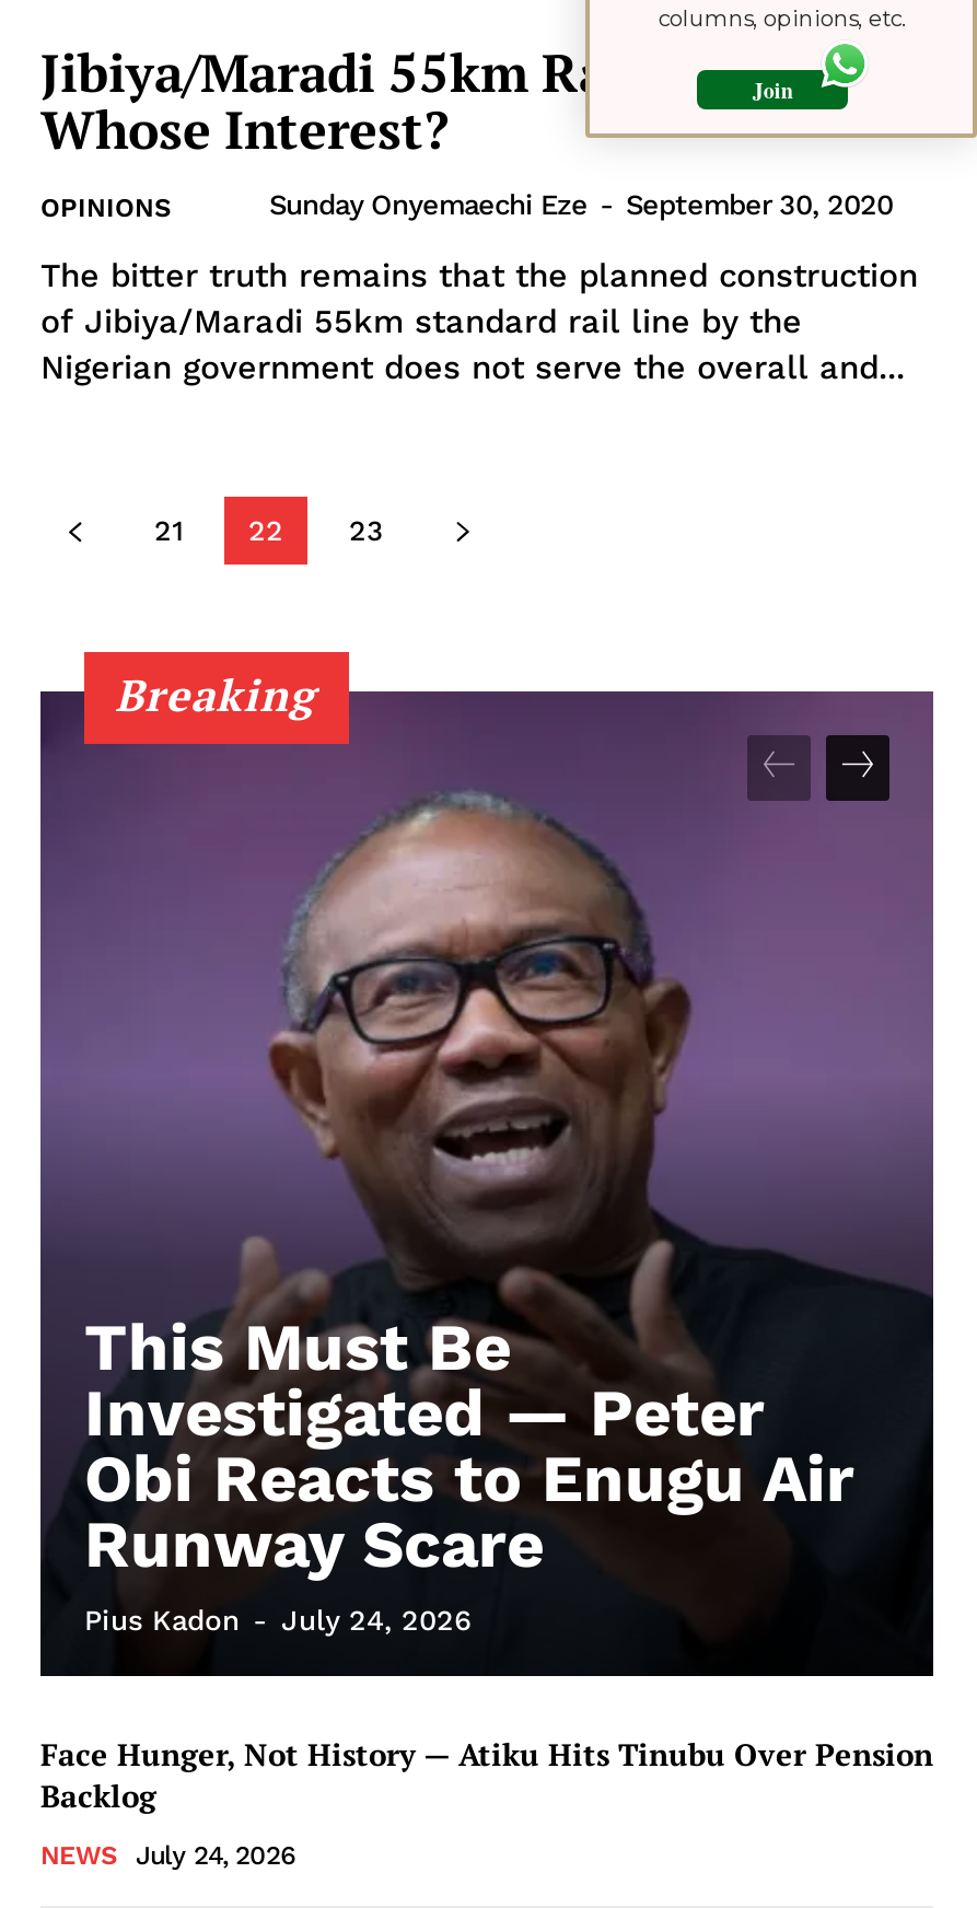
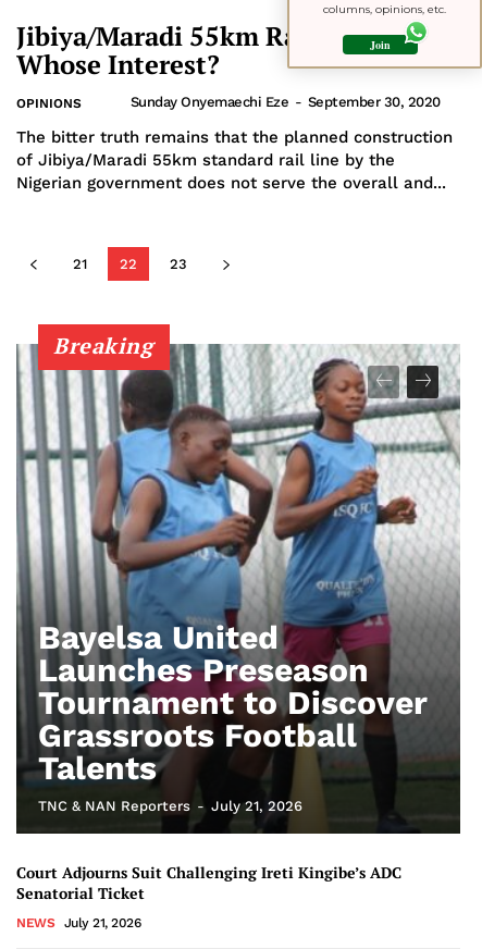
[40,689,935,1676] [image] | This Must Be | Investigated — Peter | Obi Reacts to Enugu Air | Runway Scare | Pius Kadon - July 24, 2026 -> [16,344,460,834] [image] | Bayelsa United | Launches Preseason | Tournament to Discover | Grassroots Football | Talents | TNC & NAN Reporters - July 21, 2026
[40,1733,933,1817] Face Hunger, Not History — Atiku Hits Tinubu Over Pension | Backlog -> [16,862,401,904] Court Adjourns Suit Challenging Ireti Kingibe’s ADC | Senatorial Ticket
[40,1841,294,1871] NEWS July 24, 2026 -> [16,915,140,931] NEWS July 21, 2026

